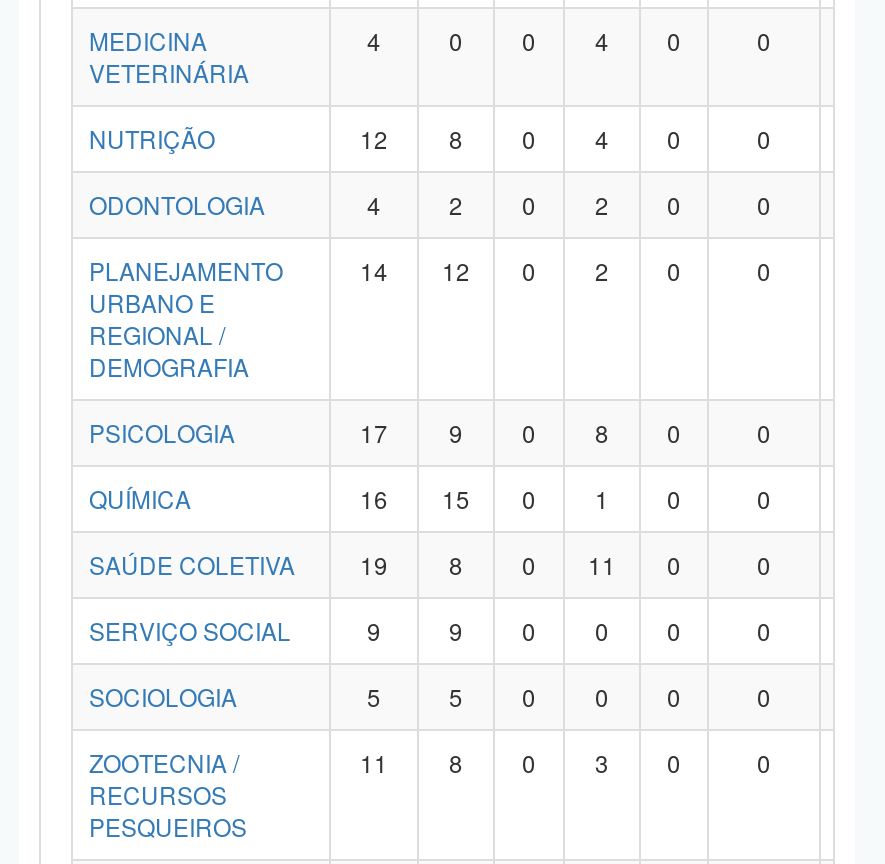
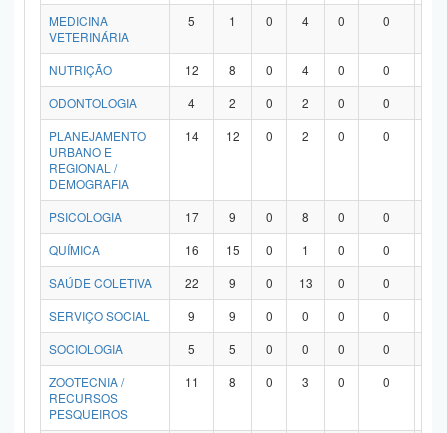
[367,23,381,57] 4 -> [188,12,195,29] 5
[449,23,463,57] 0 -> [229,12,236,29] 1
[360,547,388,581] 19 -> [184,274,198,291] 22
[449,547,463,581] 8 -> [229,274,236,291] 9
[588,547,616,581] 11 -> [298,274,312,291] 13

